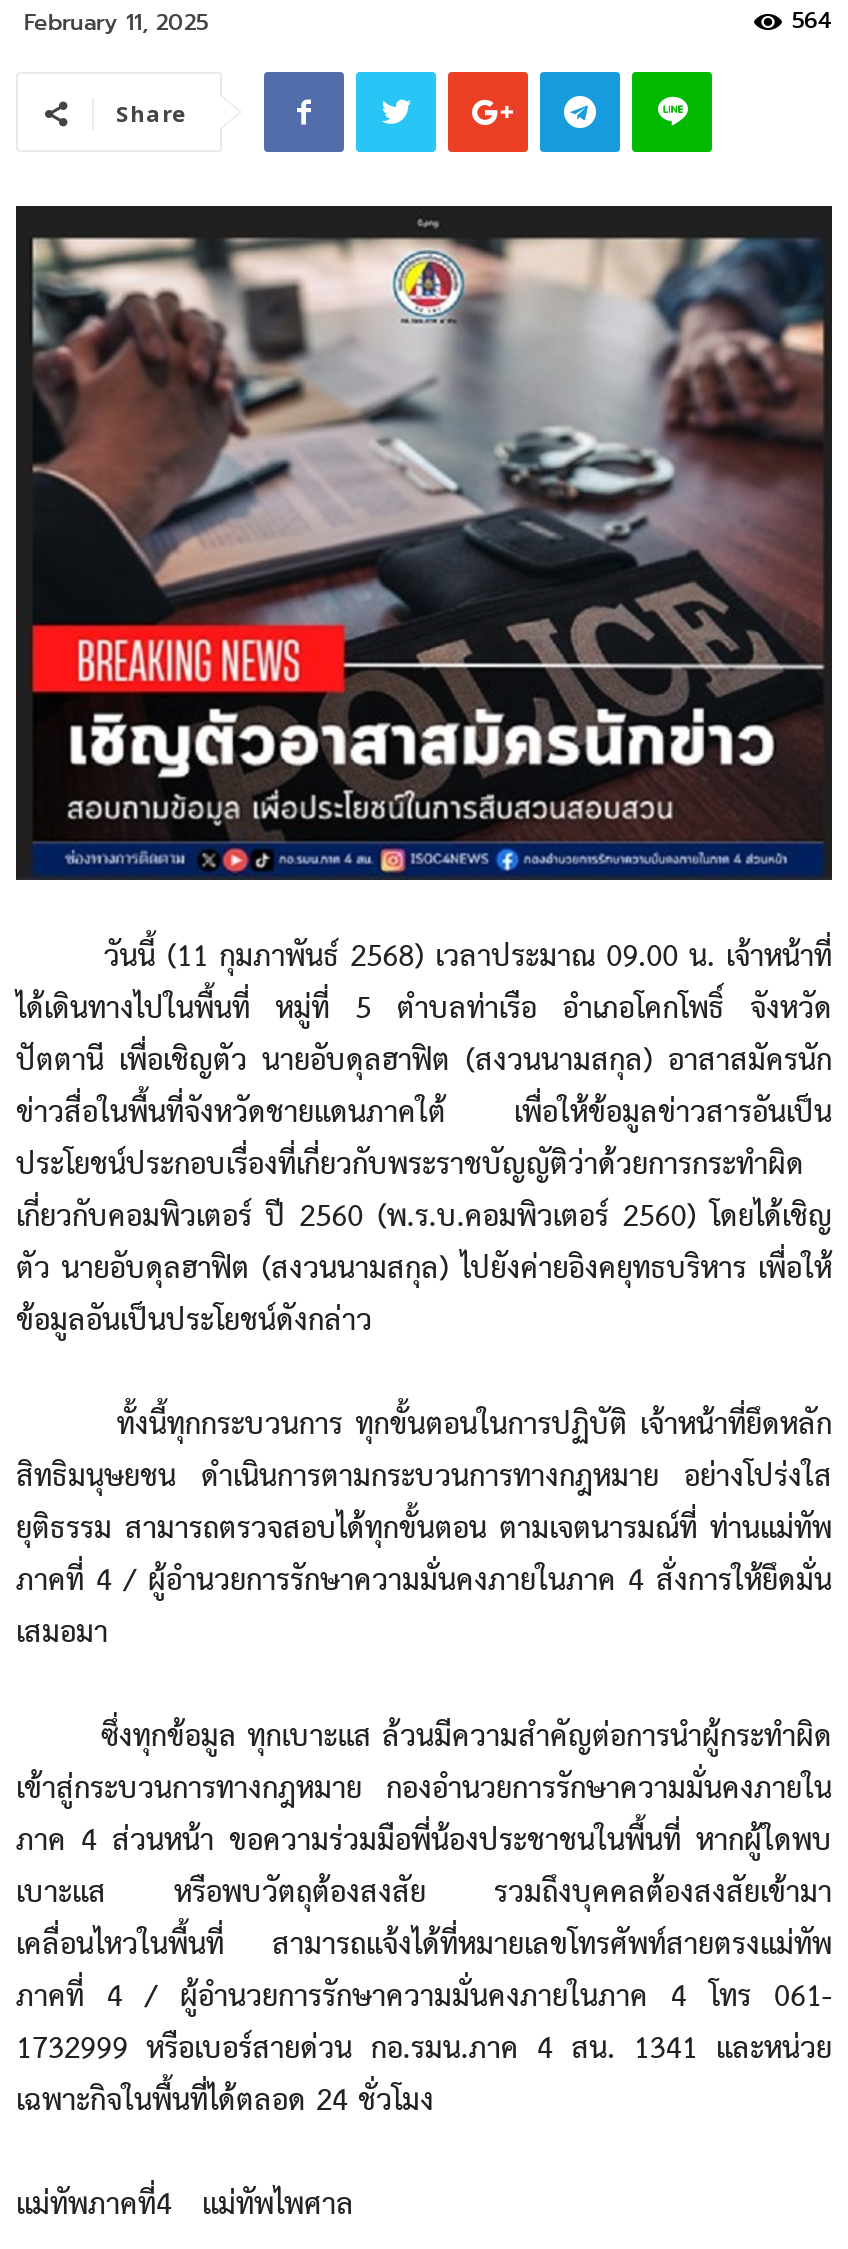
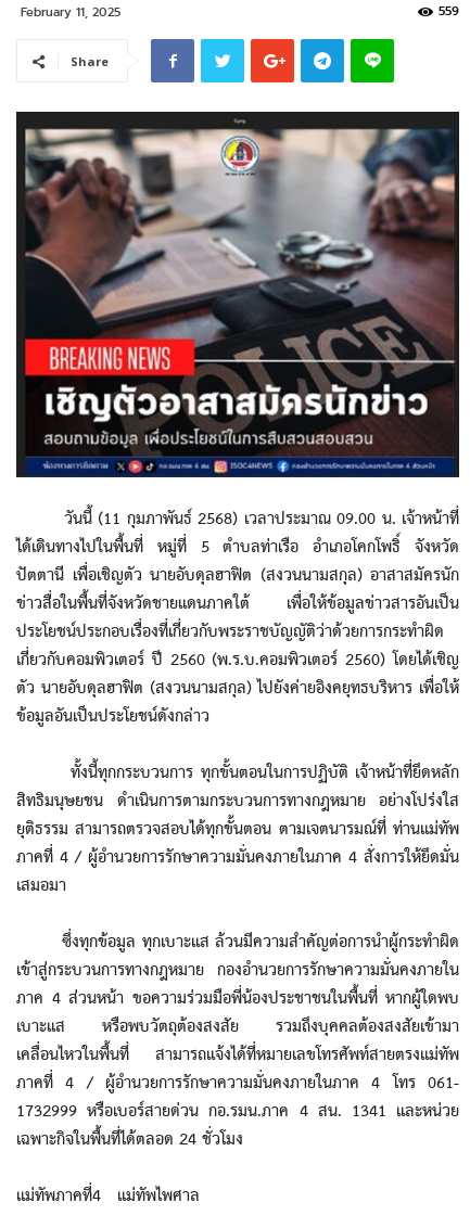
[792,4,832,36] 564 -> [439,2,459,20] 559

